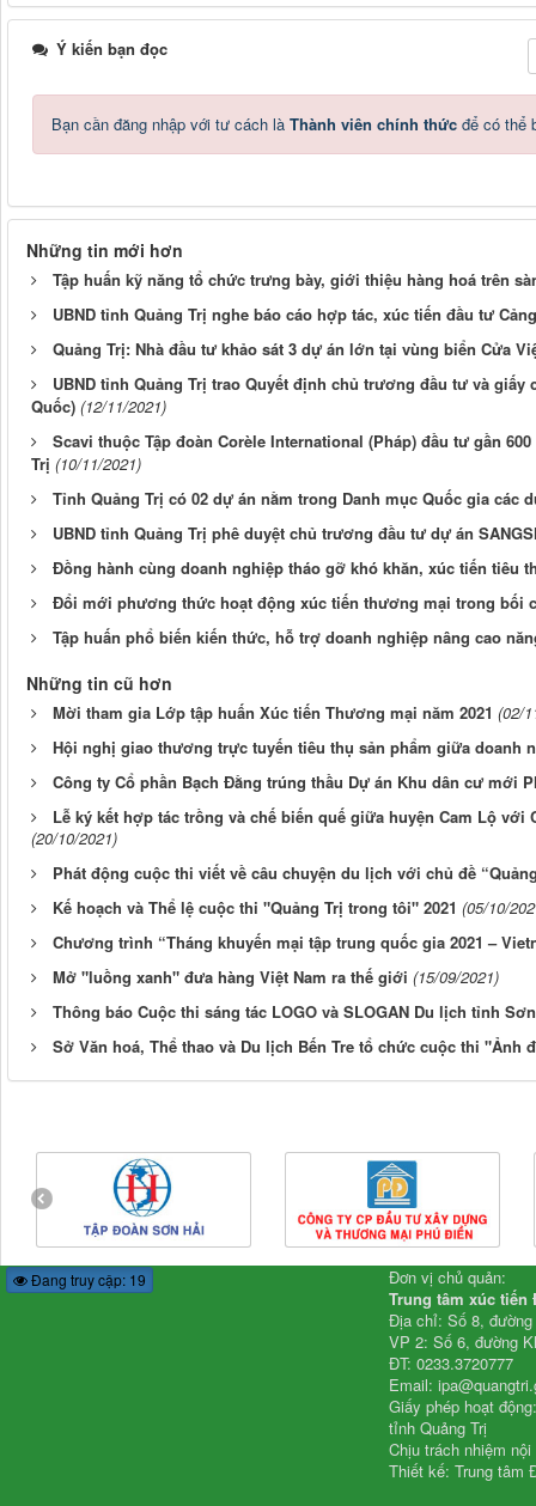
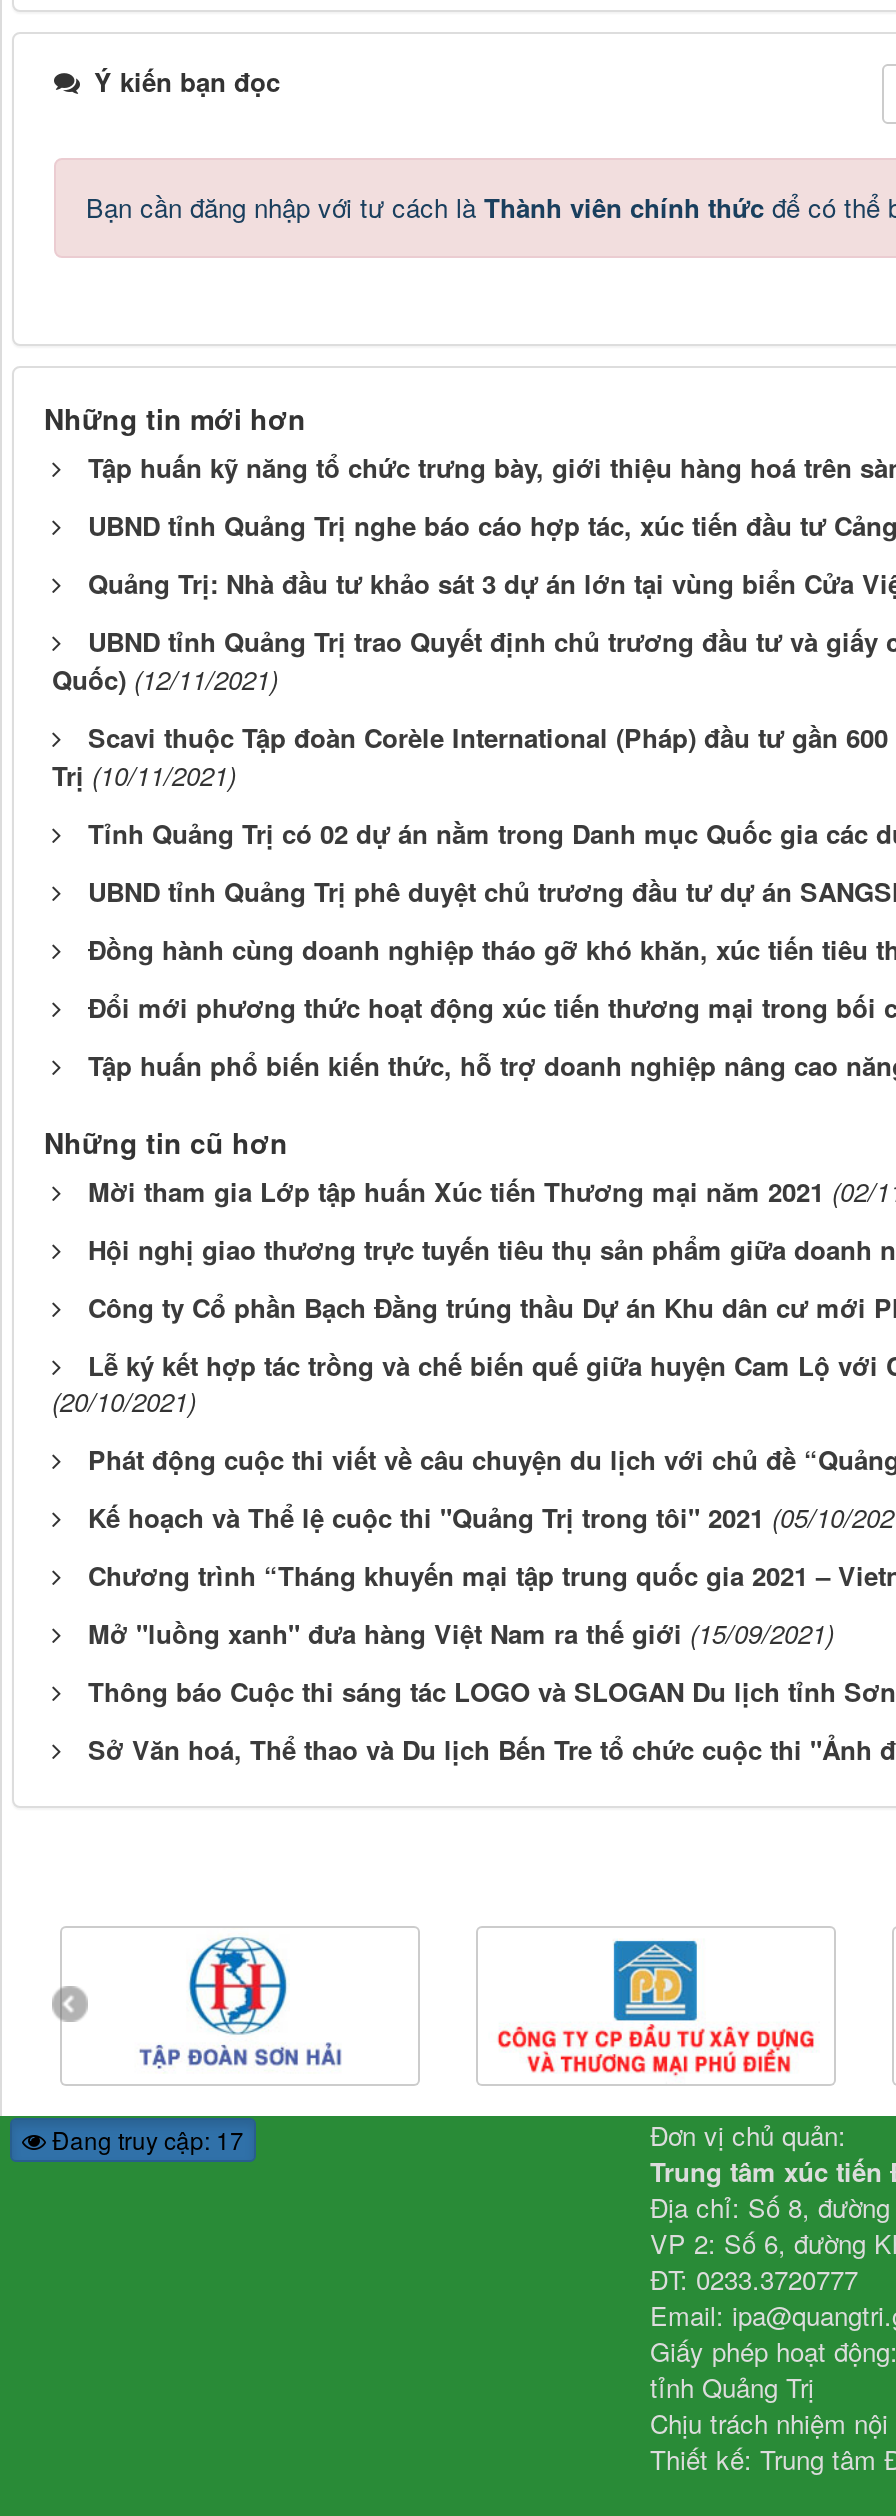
[28,1269,146,1289] Đang truy cập: 19 -> [46,2122,244,2156] Đang truy cập: 17

